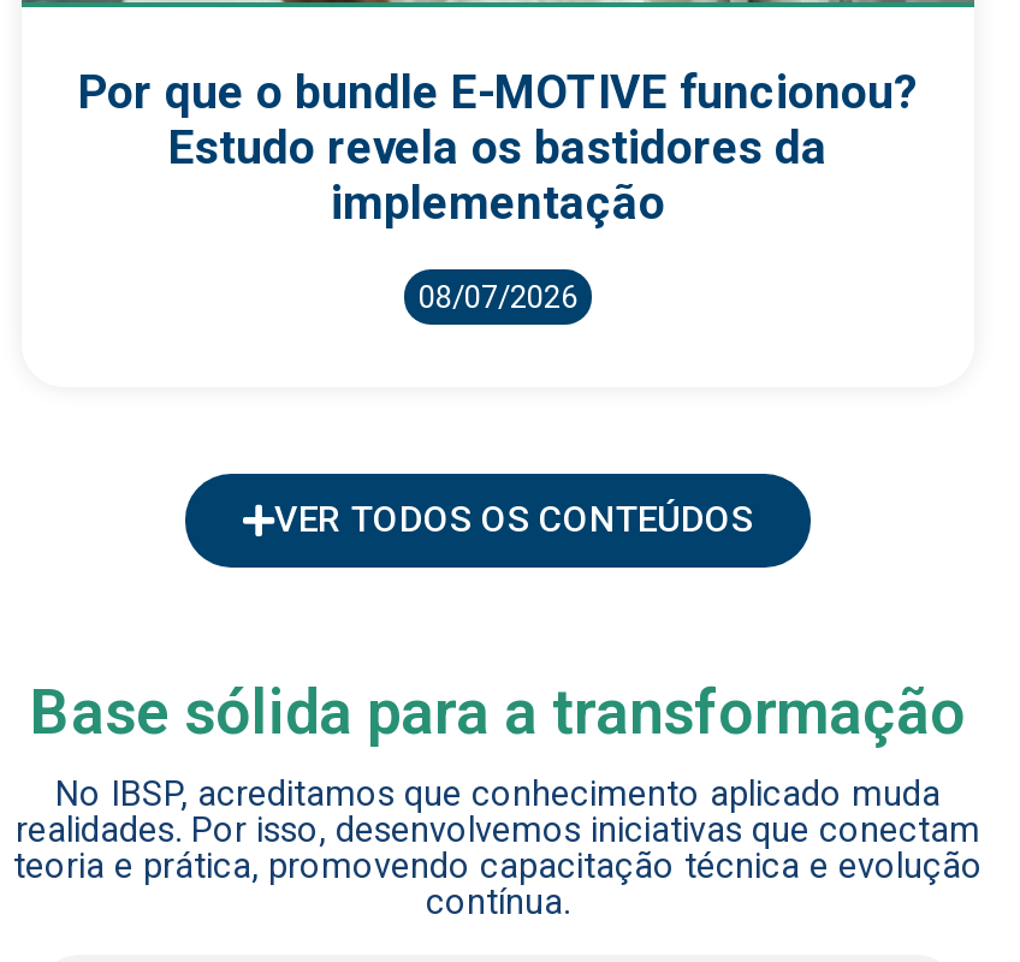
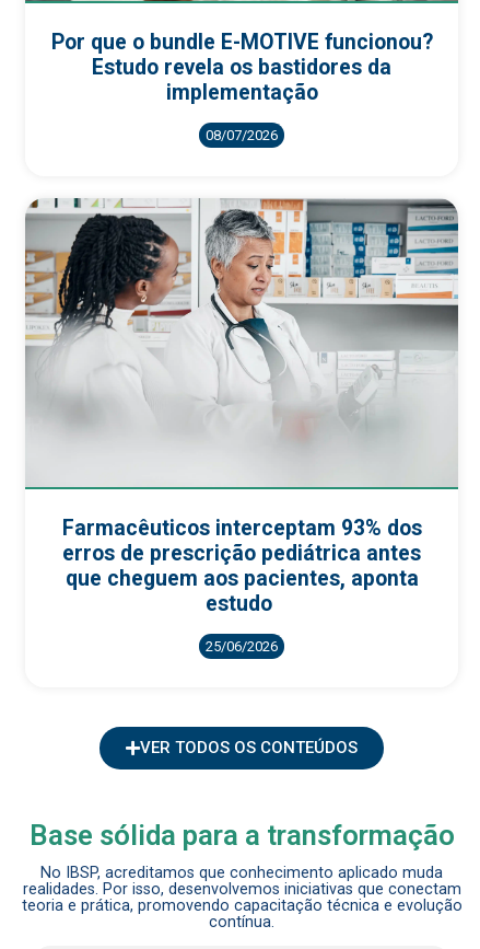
none -> [24,197,458,654] [image] | Farmacêuticos interceptam 93% dos | erros de prescrição pediátrica antes | que cheguem aos pacientes, aponta | estudo | 25/06/2026

